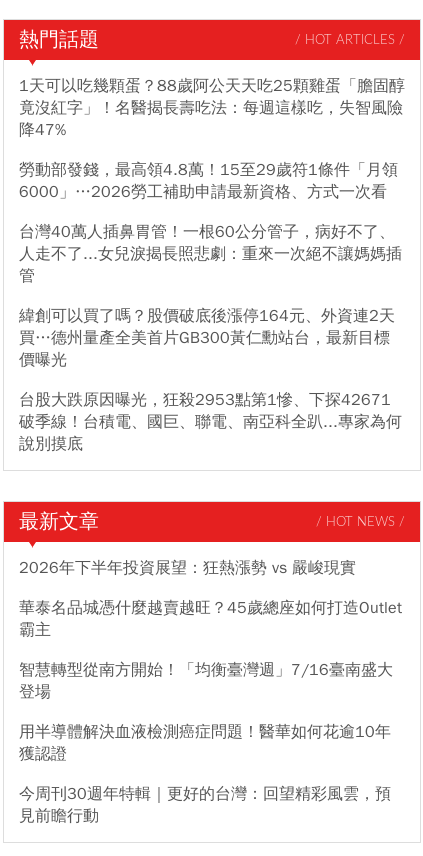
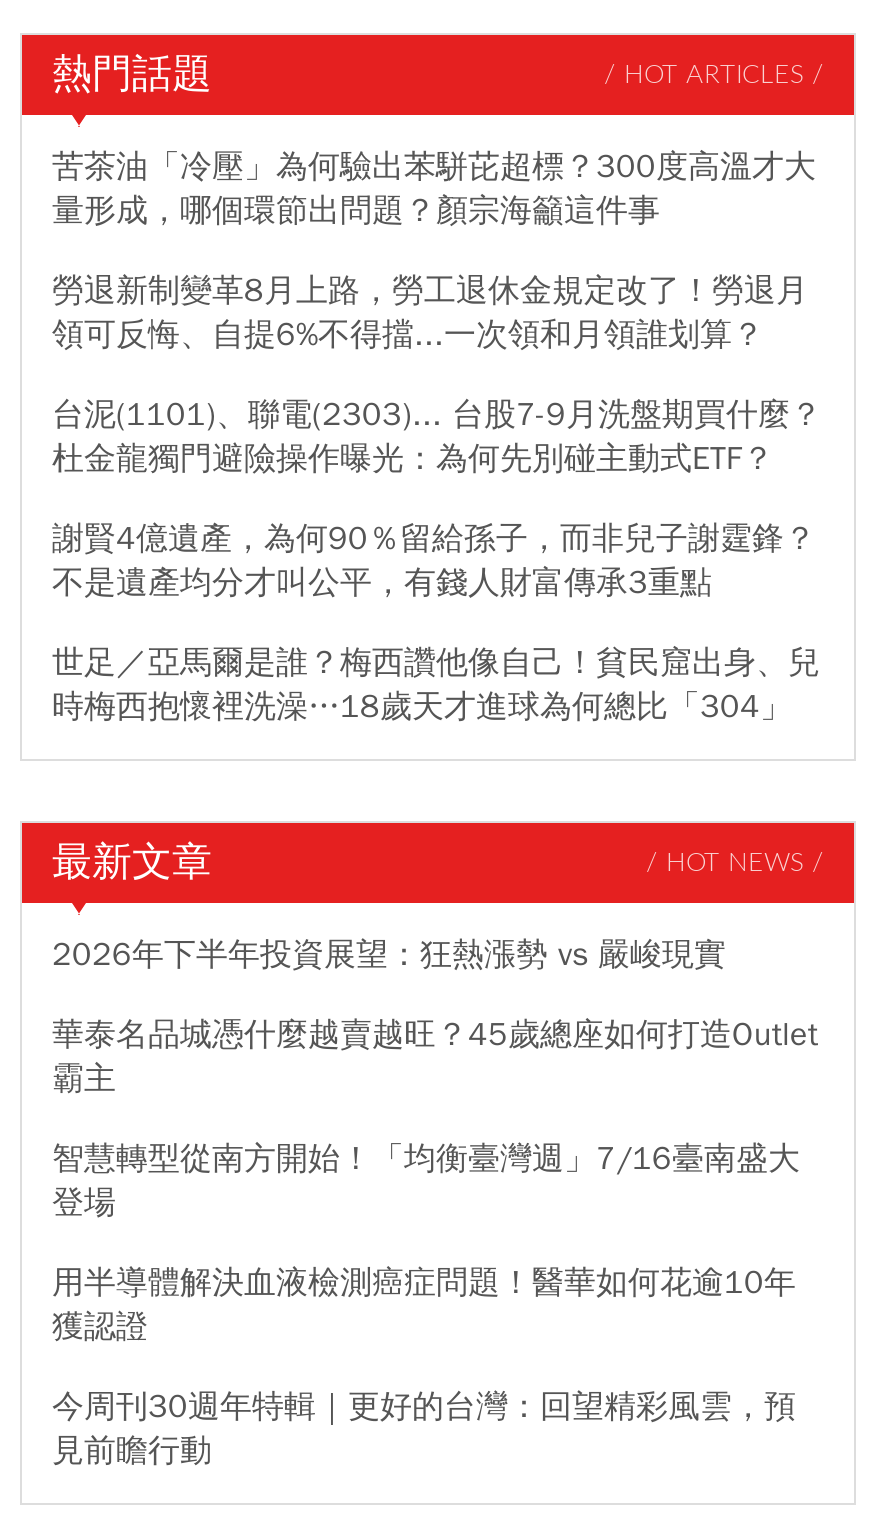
[19,76,405,140] 1天可以吃幾顆蛋？88歲阿公天天吃25顆雞蛋「膽固醇 | 竟沒紅字」！名醫揭長壽吃法：每週這樣吃，失智風險 | 降47% -> [52,147,816,231] 苦茶油「冷壓」為何驗出苯駢芘超標？300度高溫才大 | 量形成，哪個環節出問題？顏宗海籲這件事
[19,160,398,202] 勞動部發錢，最高領4.8萬！15至29歲符1條件「月領 | 6000」…2026勞工補助申請最新資格、方式一次看 -> [52,271,808,355] 勞退新制變革8月上路，勞工退休金規定改了！勞退月 | 領可反悔、自提6%不得擋...一次領和月領誰划算？
[19,222,402,286] 台灣40萬人插鼻胃管！一根60公分管子，病好不了、 | 人走不了...女兒淚揭長照悲劇：重來一次絕不讓媽媽插 | 管 -> [52,395,822,479] 台泥(1101)、聯電(2303)... 台股7-9月洗盤期買什麼？ | 杜金龍獨門避險操作曝光：為何先別碰主動式ETF？
[19,306,395,370] 緯創可以買了嗎？股價破底後漲停164元、外資連2天 | 買…德州量產全美首片GB300黃仁勳站台，最新目標 | 價曝光 -> [52,519,816,603] 謝賢4億遺產，為何90％留給孫子，而非兒子謝霆鋒？ | 不是遺產均分才叫公平，有錢人財富傳承3重點
[19,390,402,454] 台股大跌原因曝光，狂殺2953點第1慘、下探42671 | 破季線！台積電、國巨、聯電、南亞科全趴...專家為何 | 說別摸底 -> [52,643,820,727] 世足／亞馬爾是誰？梅西讚他像自己！貧民窟出身、兒 | 時梅西抱懷裡洗澡…18歲天才進球為何總比「304」

